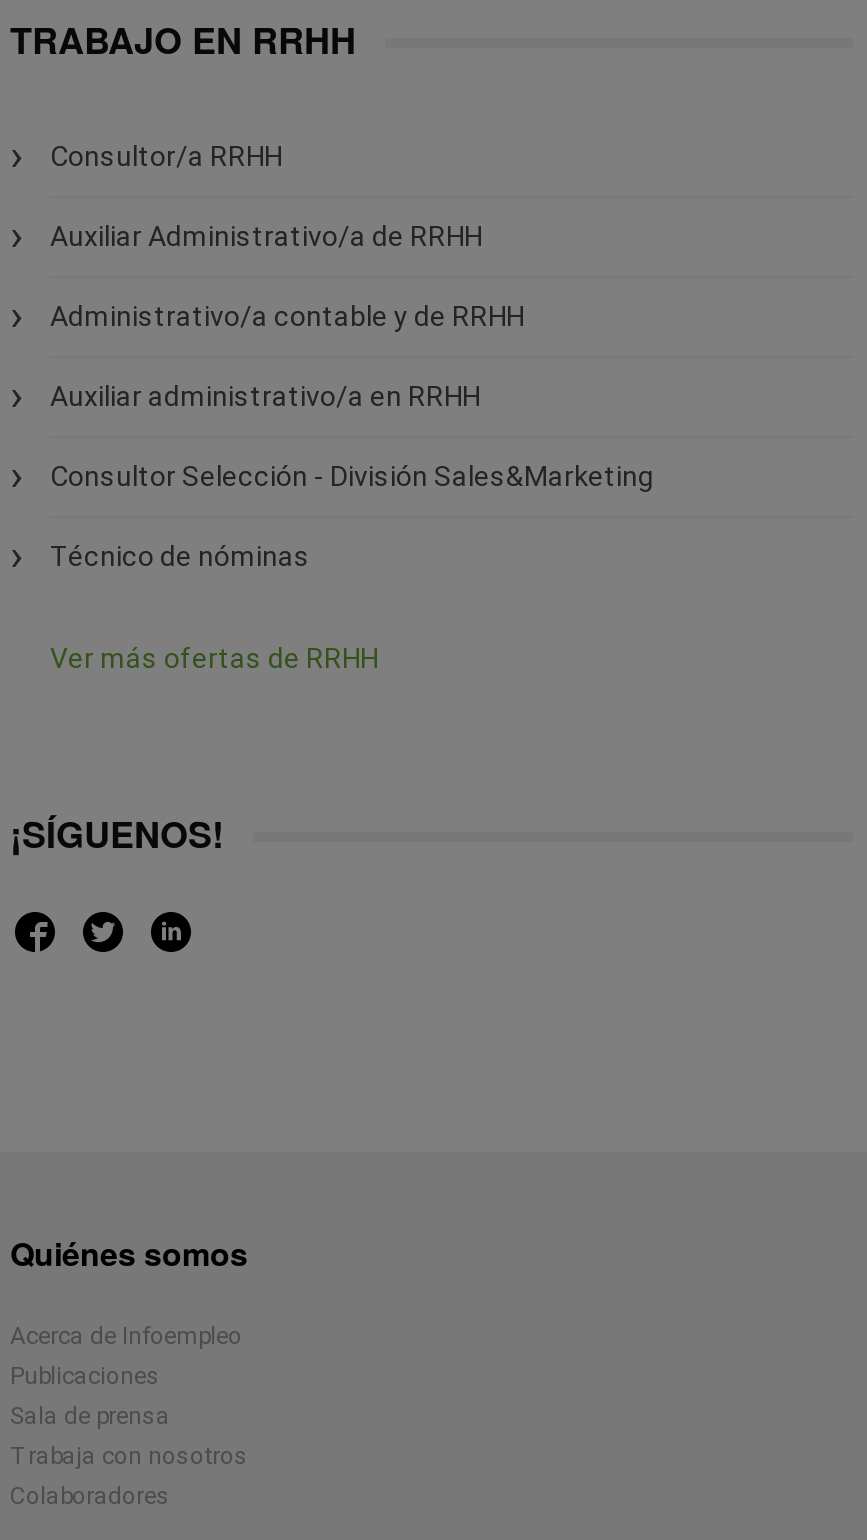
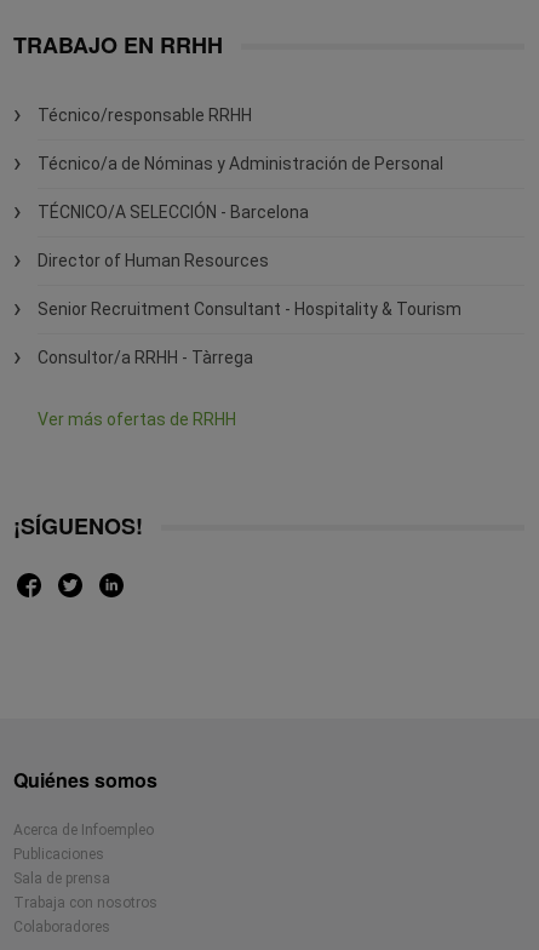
[50,140,282,172] Consultor/a RRHH -> [38,105,252,125] Técnico/responsable RRHH
[50,220,482,252] Auxiliar Administrativo/a de RRHH -> [38,154,444,173] Técnico/a de Nóminas y Administración de Personal
[50,300,524,332] Administrativo/a contable y de RRHH -> [38,202,309,222] TÉCNICO/A SELECCIÓN - Barcelona
[50,380,480,412] Auxiliar administrativo/a en RRHH -> [38,251,269,270] Director of Human Resources
[50,460,654,492] Consultor Selección - División Sales&Marketing -> [38,299,462,319] Senior Recruitment Consultant - Hospitality & Tourism
[50,540,310,572] Técnico de nóminas -> [38,348,254,367] Consultor/a RRHH - Tàrrega

